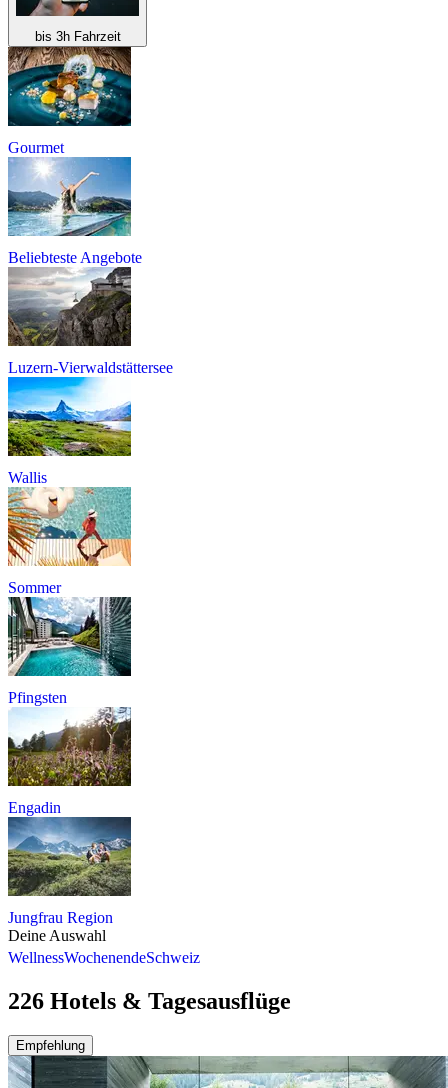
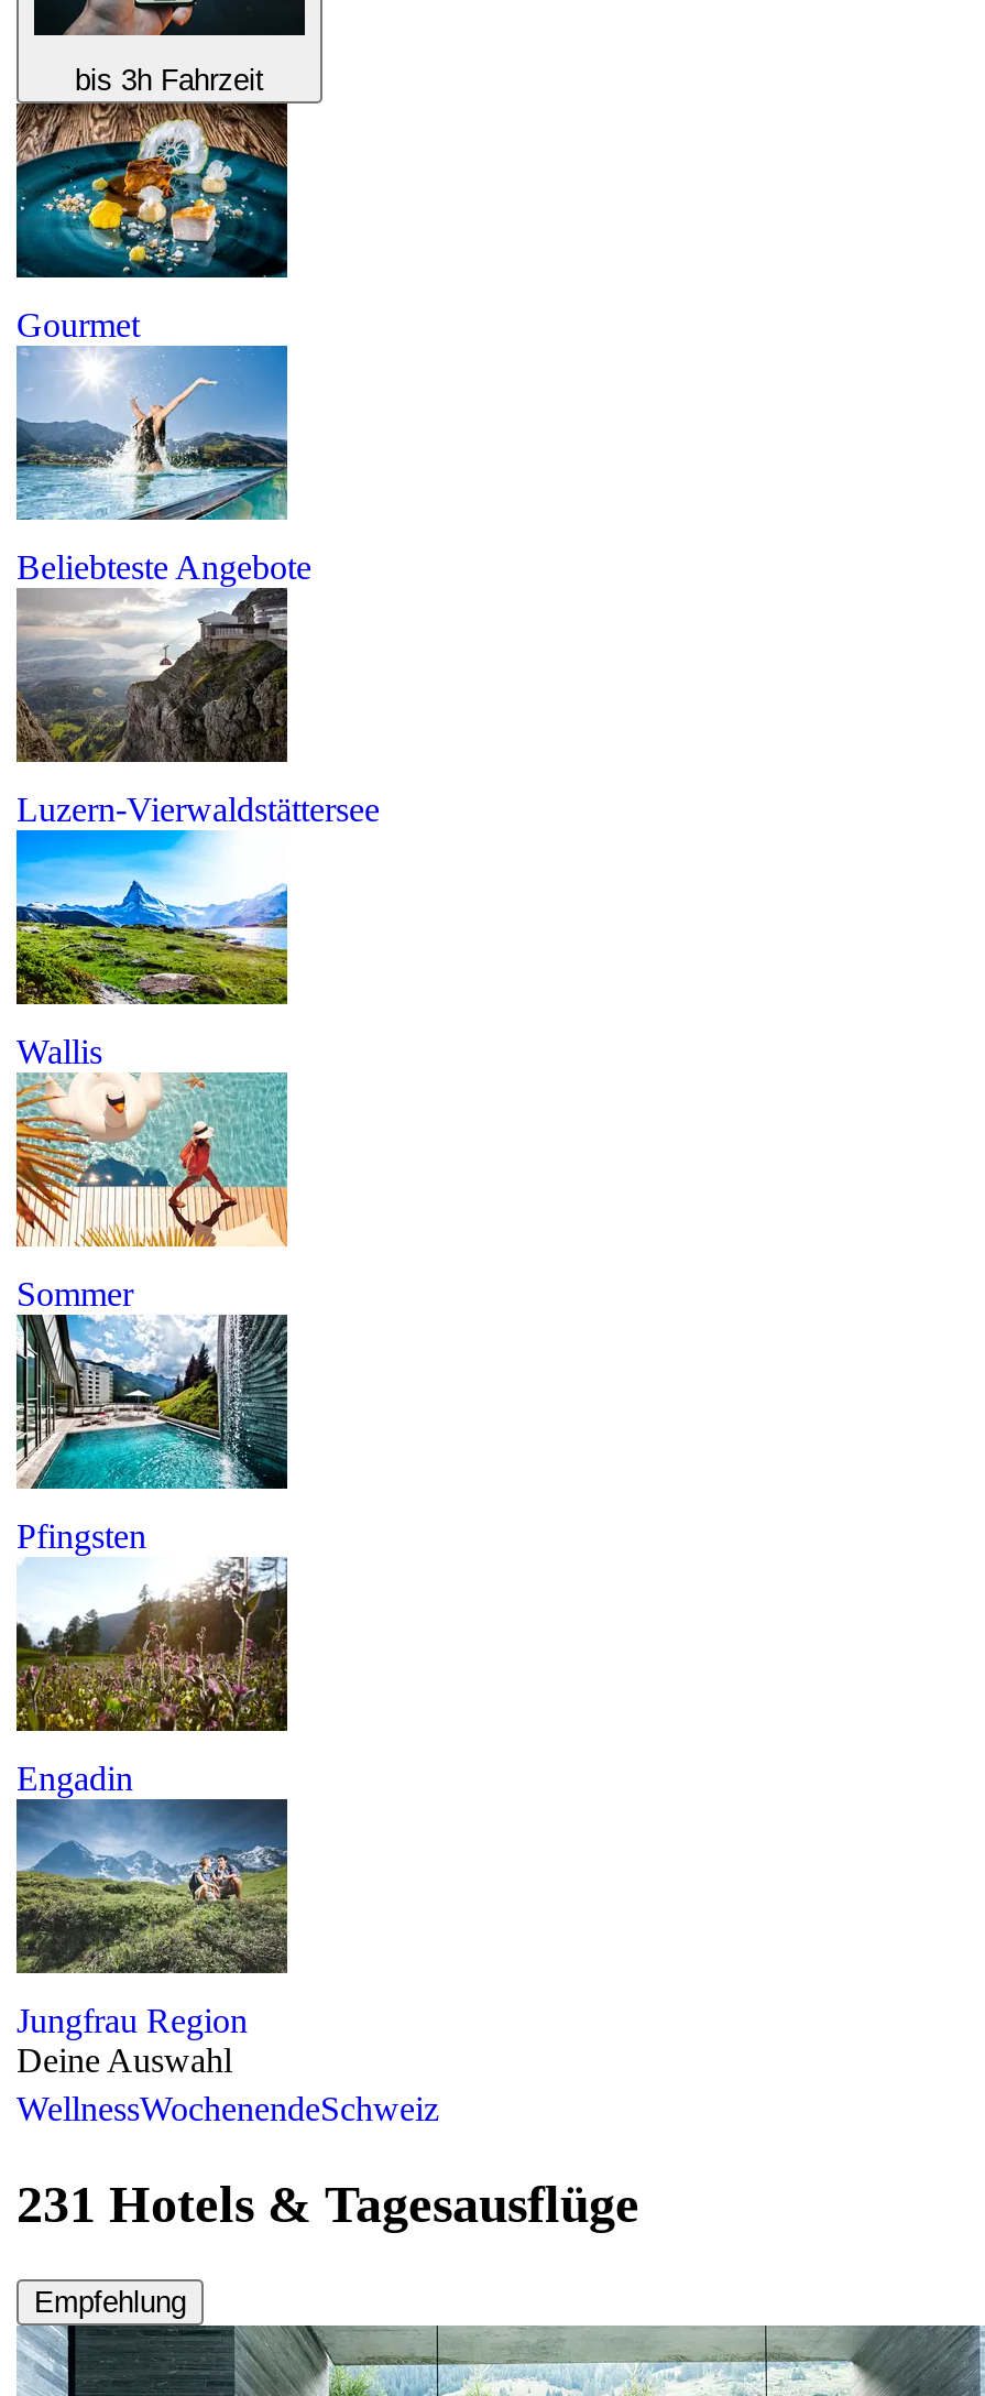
[8,988,291,1014] 226 Hotels & Tagesausflüge -> [17,2175,639,2233] 231 Hotels & Tagesausflüge

